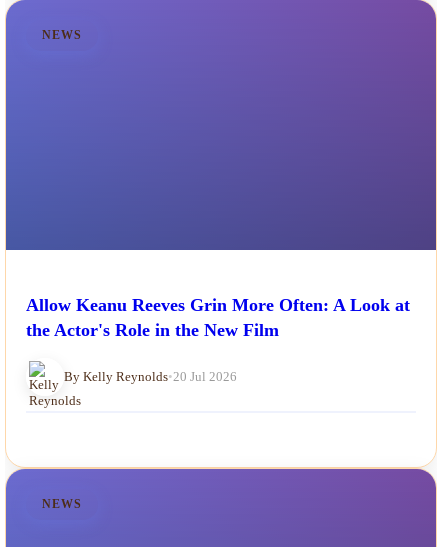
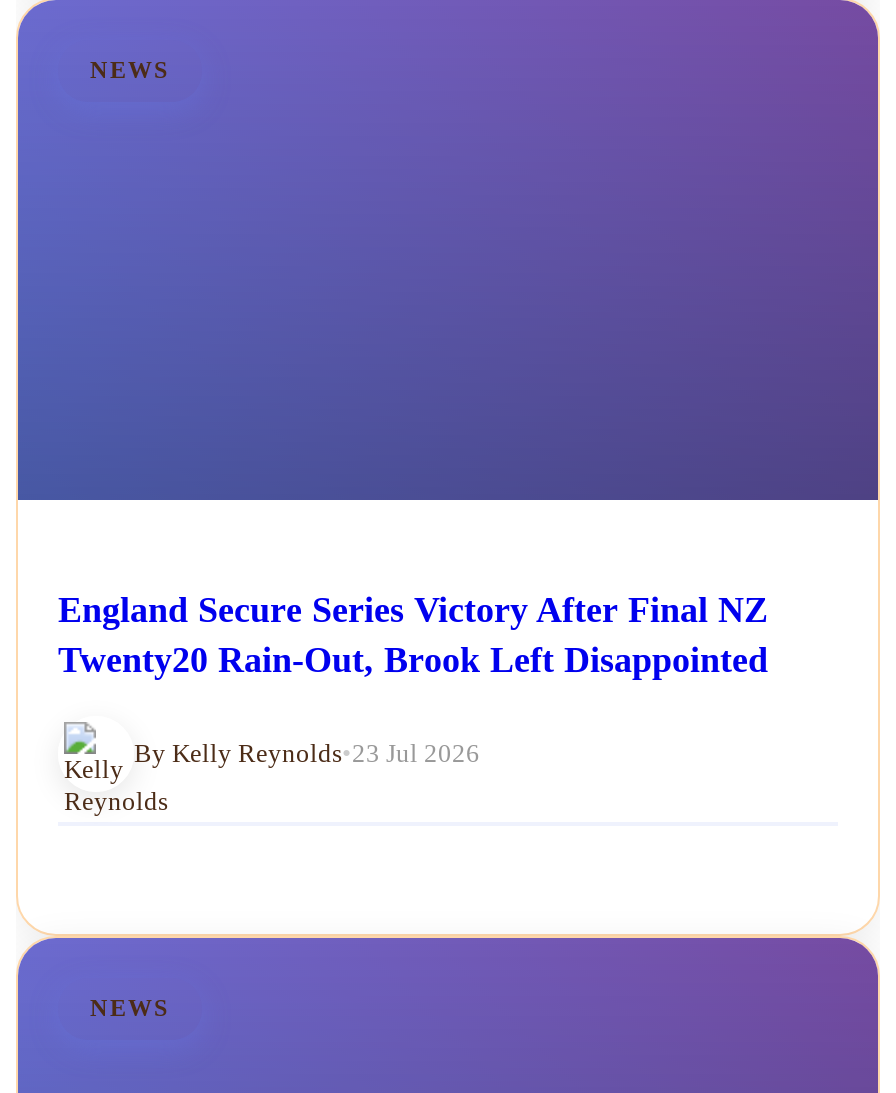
[26,295,410,340] Allow Keanu Reeves Grin More Often: A Look at | the Actor's Role in the New Film -> [58,591,768,681] England Secure Series Victory After Final NZ | Twenty20 Rain-Out, Brook Left Disappointed
[64,369,237,384] By Kelly Reynolds • 20 Jul 2026 -> [134,739,480,769] By Kelly Reynolds • 23 Jul 2026

